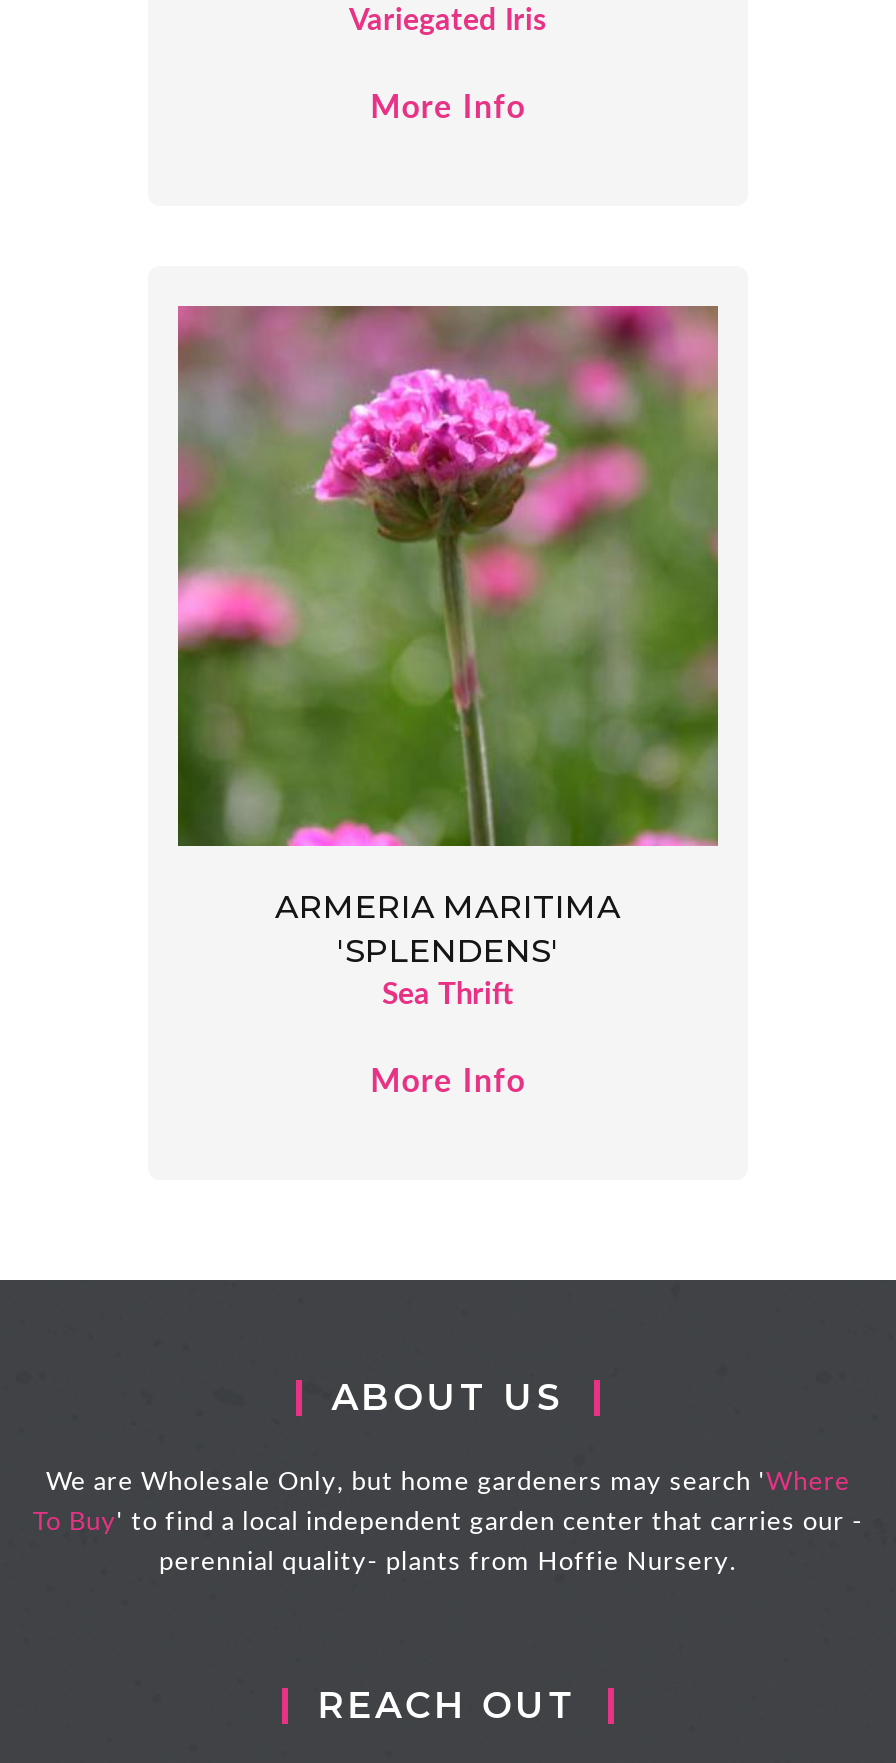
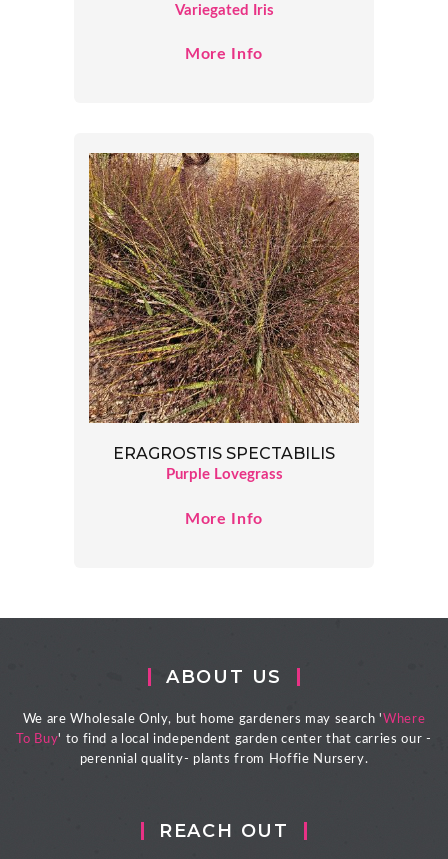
[176,304,718,1009] [image] | ARMERIA MARITIMA | 'SPLENDENS' | Sea Thrift -> [88,152,360,482] [image] | ERAGROSTIS SPECTABILIS | Purple Lovegrass

